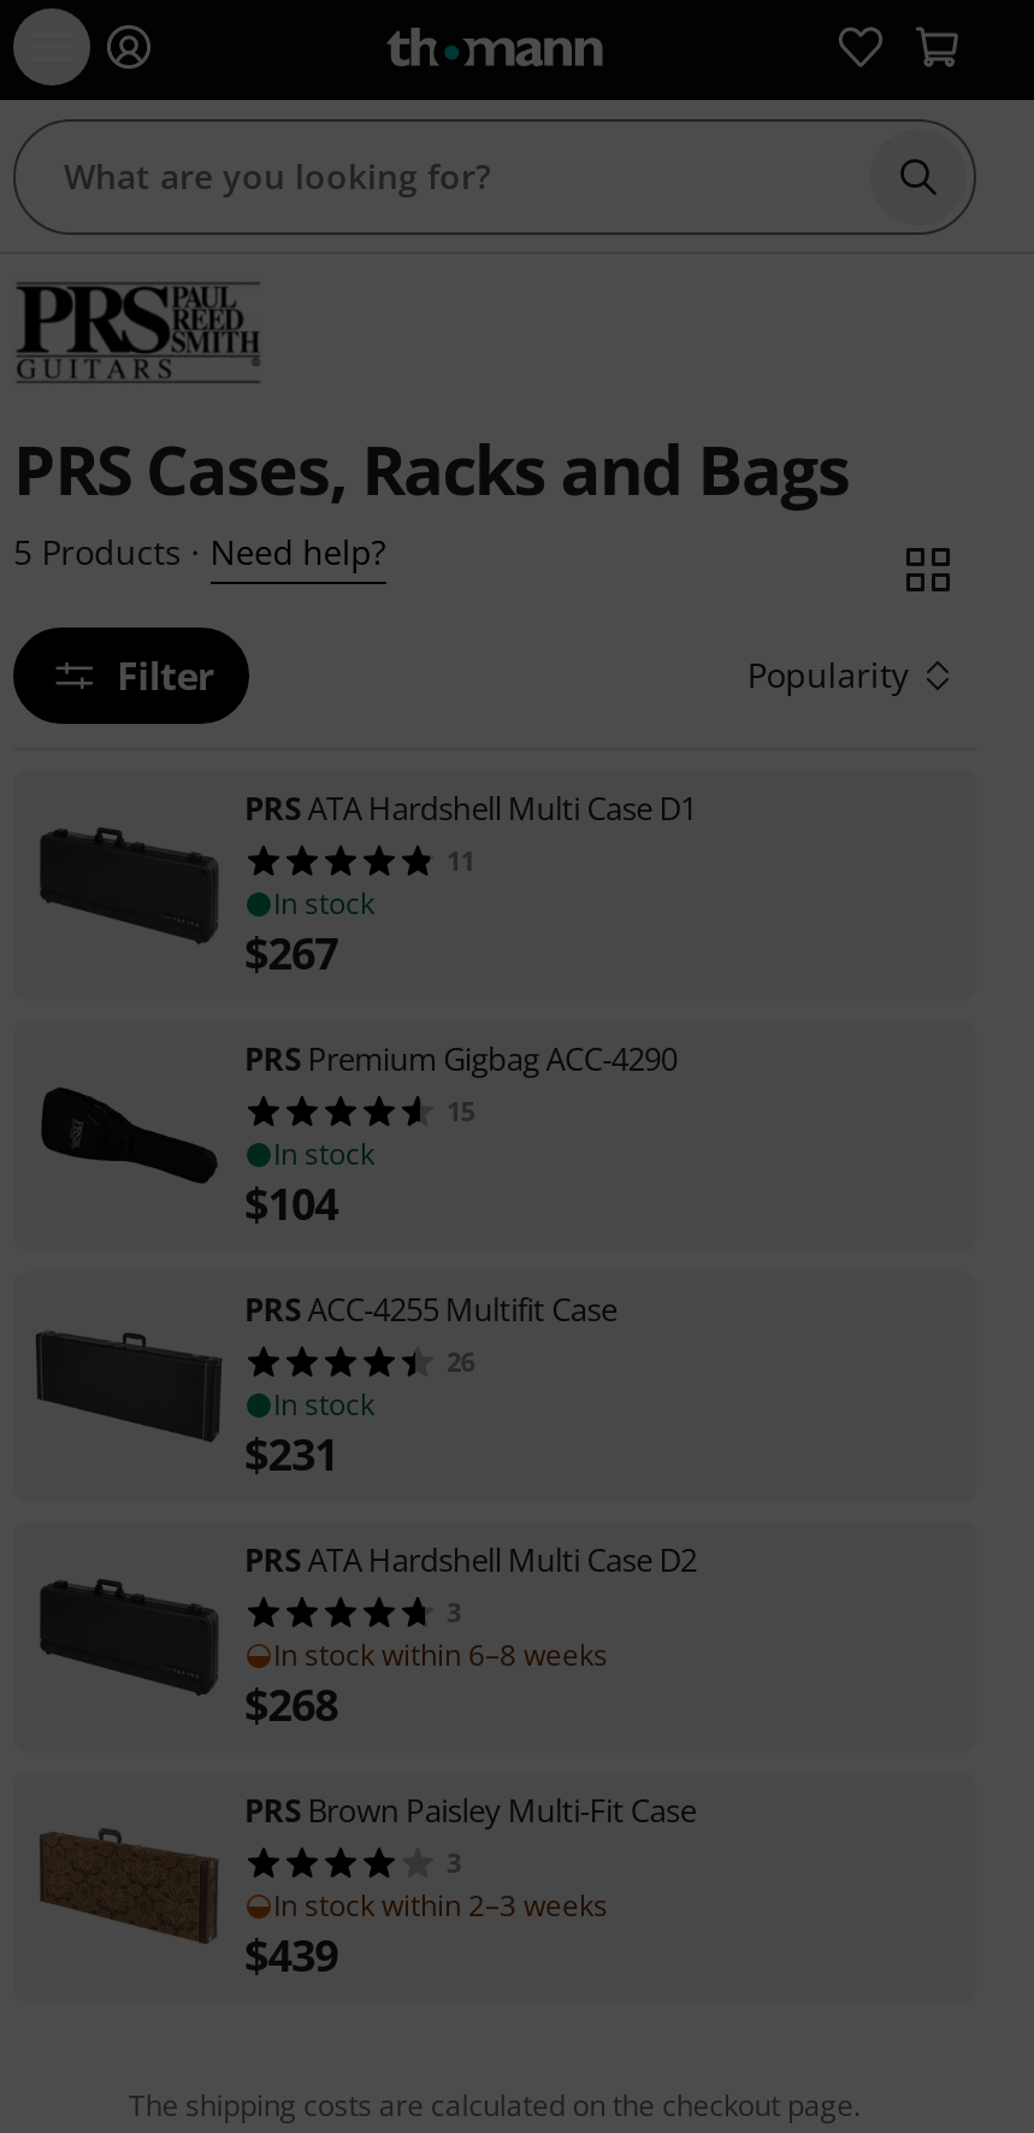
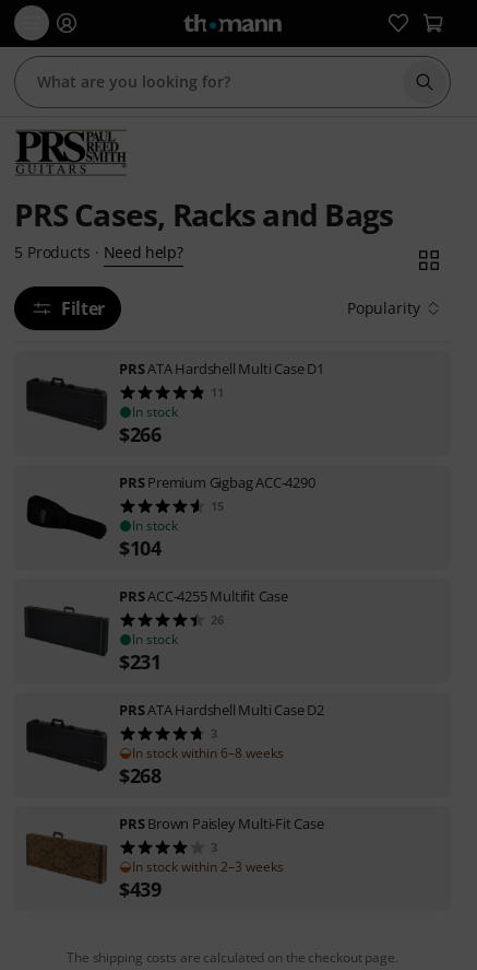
[244,923,338,980] $267 -> [119,420,161,447] $266

